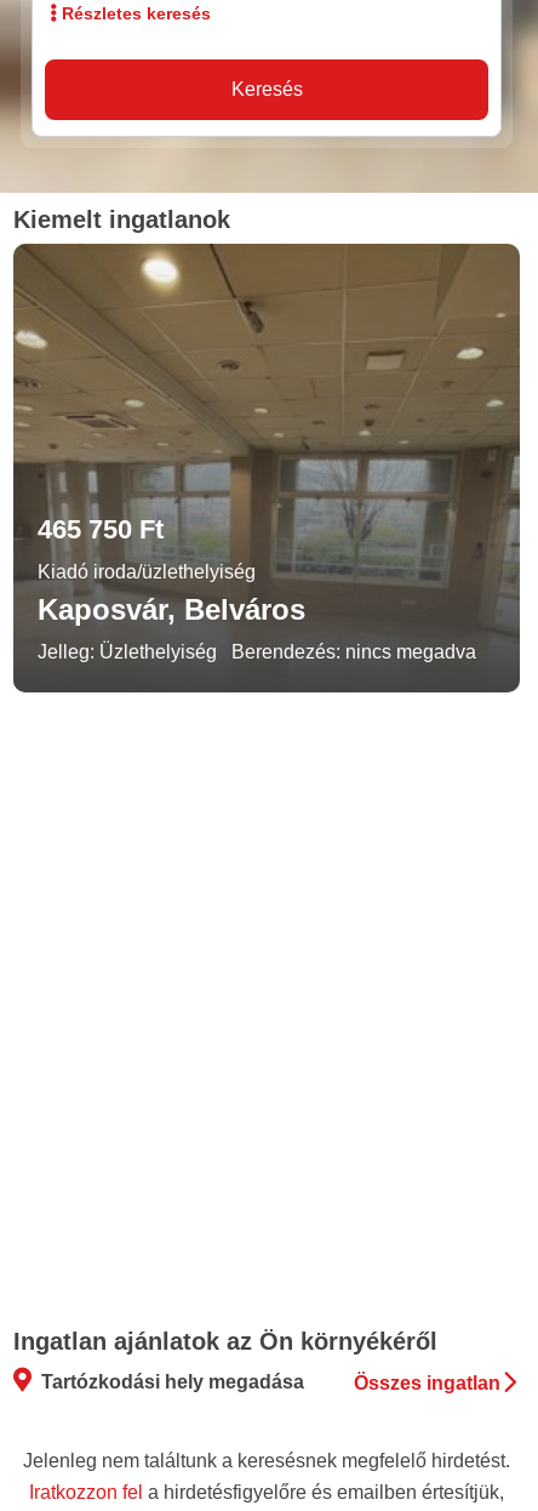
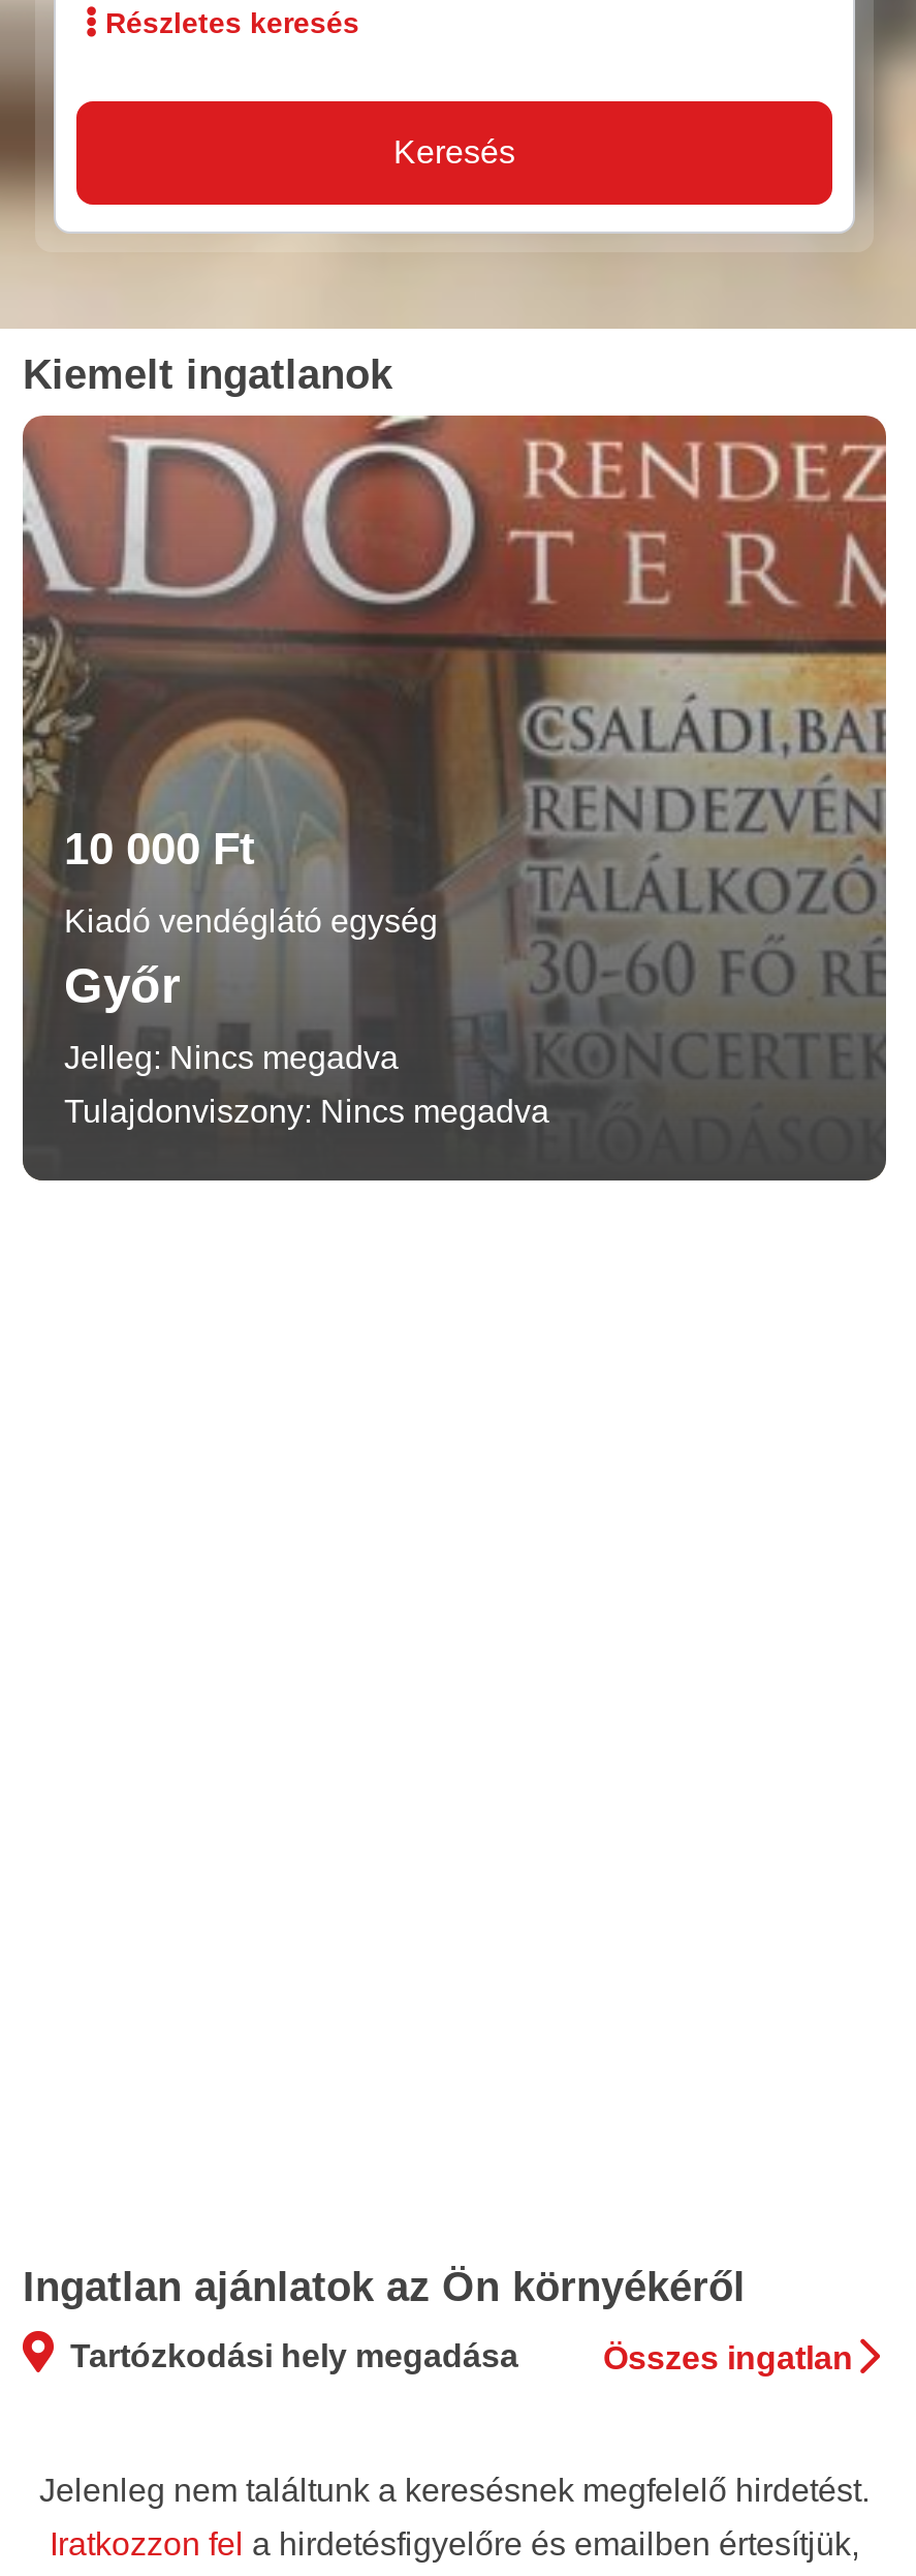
[12,243,520,662] [image] | 465 750 Ft | Kiadó iroda/üzlethelyiség | Kaposvár, Belváros | Jelleg: Üzlethelyiség | Berendezés: nincs megadva -> [23,416,886,1129] [image] | 10 000 Ft | Kiadó vendéglátó egység | Győr | Jelleg: Nincs megadva | Tulajdonviszony: Nincs megadva

